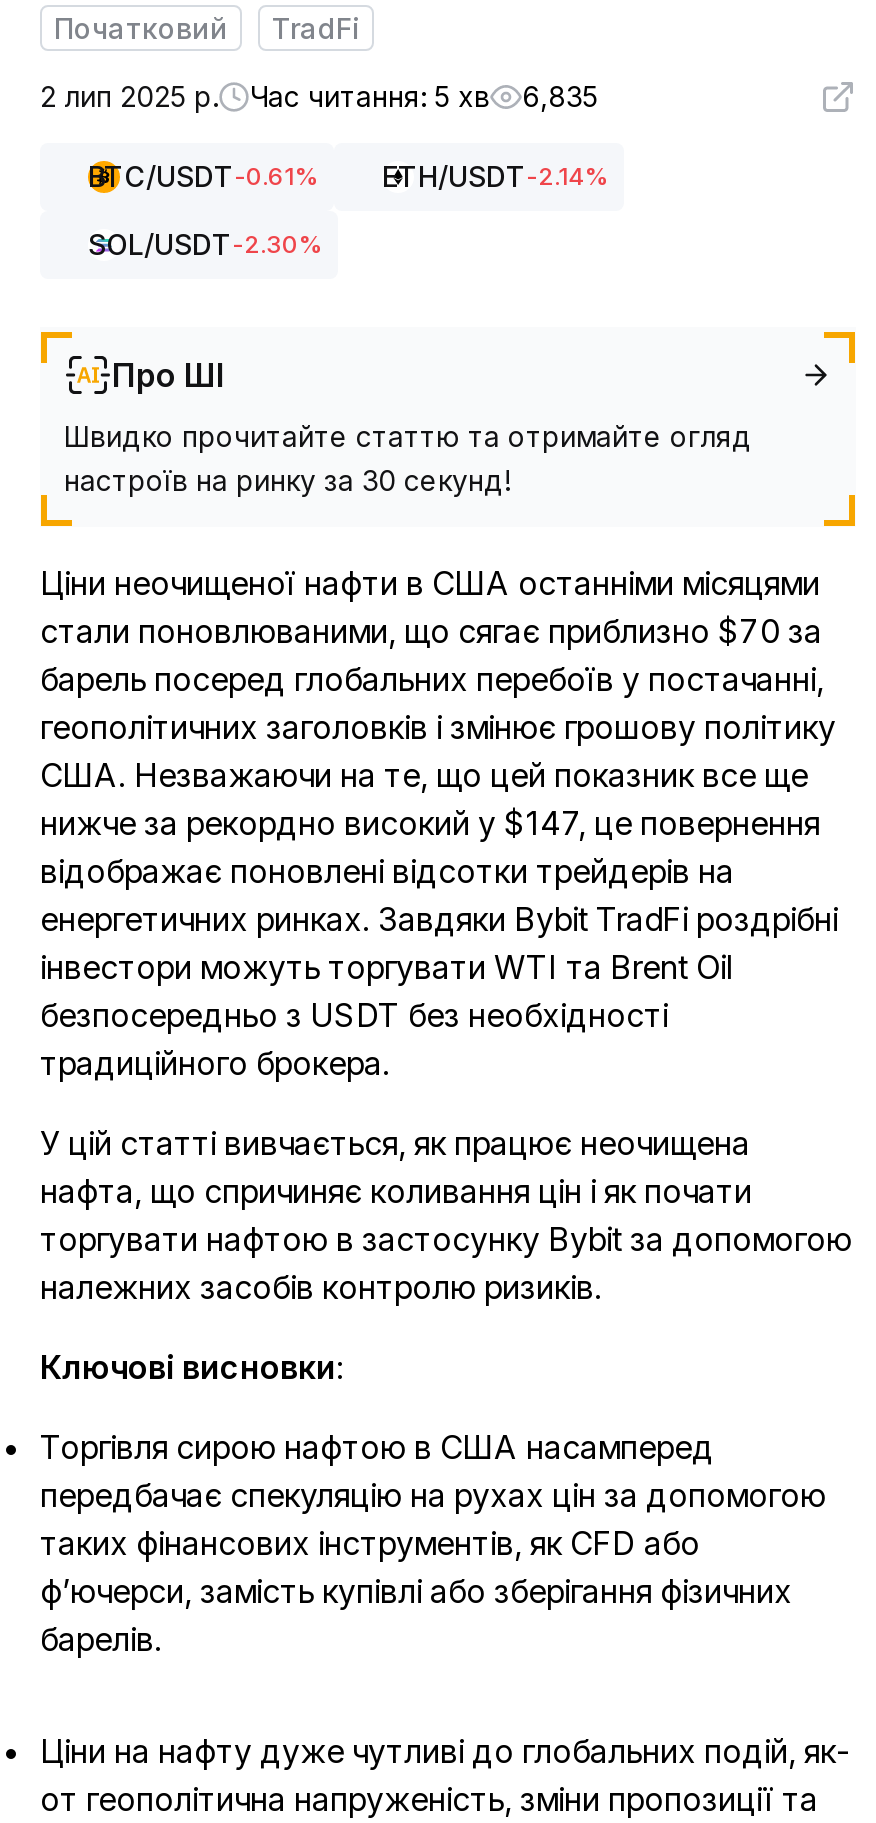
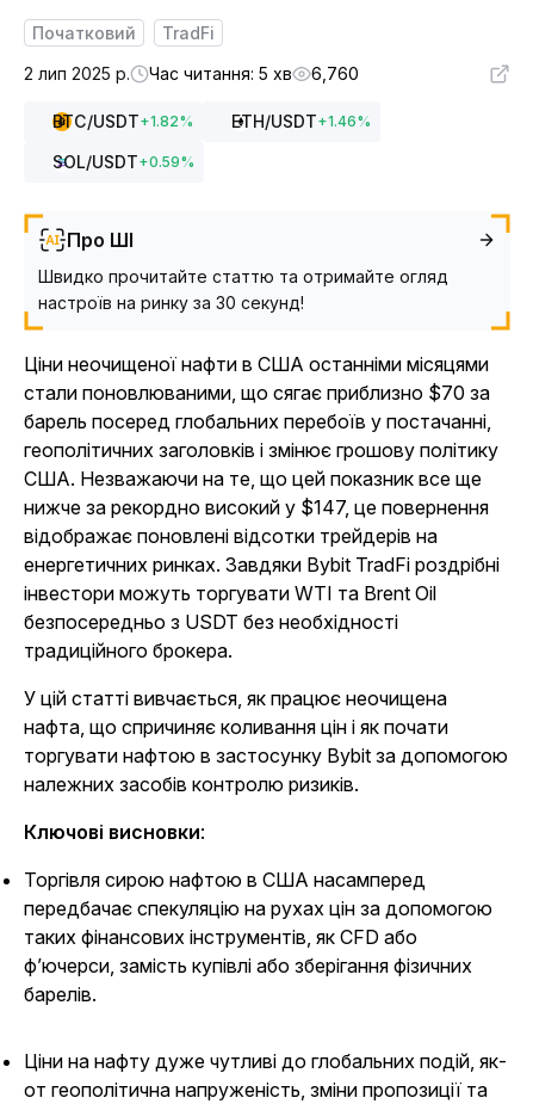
[40,79,598,113] 2 лип 2025 р. Час читання: 5 хв 6,835 -> [24,63,359,84] 2 лип 2025 р. Час читання: 5 хв 6,760
[88,159,608,193] BTC/USDT-0.61% | ETH/USDT-2.14% -> [52,111,371,131] BTC/USDT + 1.82% | ETH/USDT + 1.46%
[88,227,322,261] SOL/USDT-2.30% -> [52,152,194,172] SOL/USDT + 0.59%

